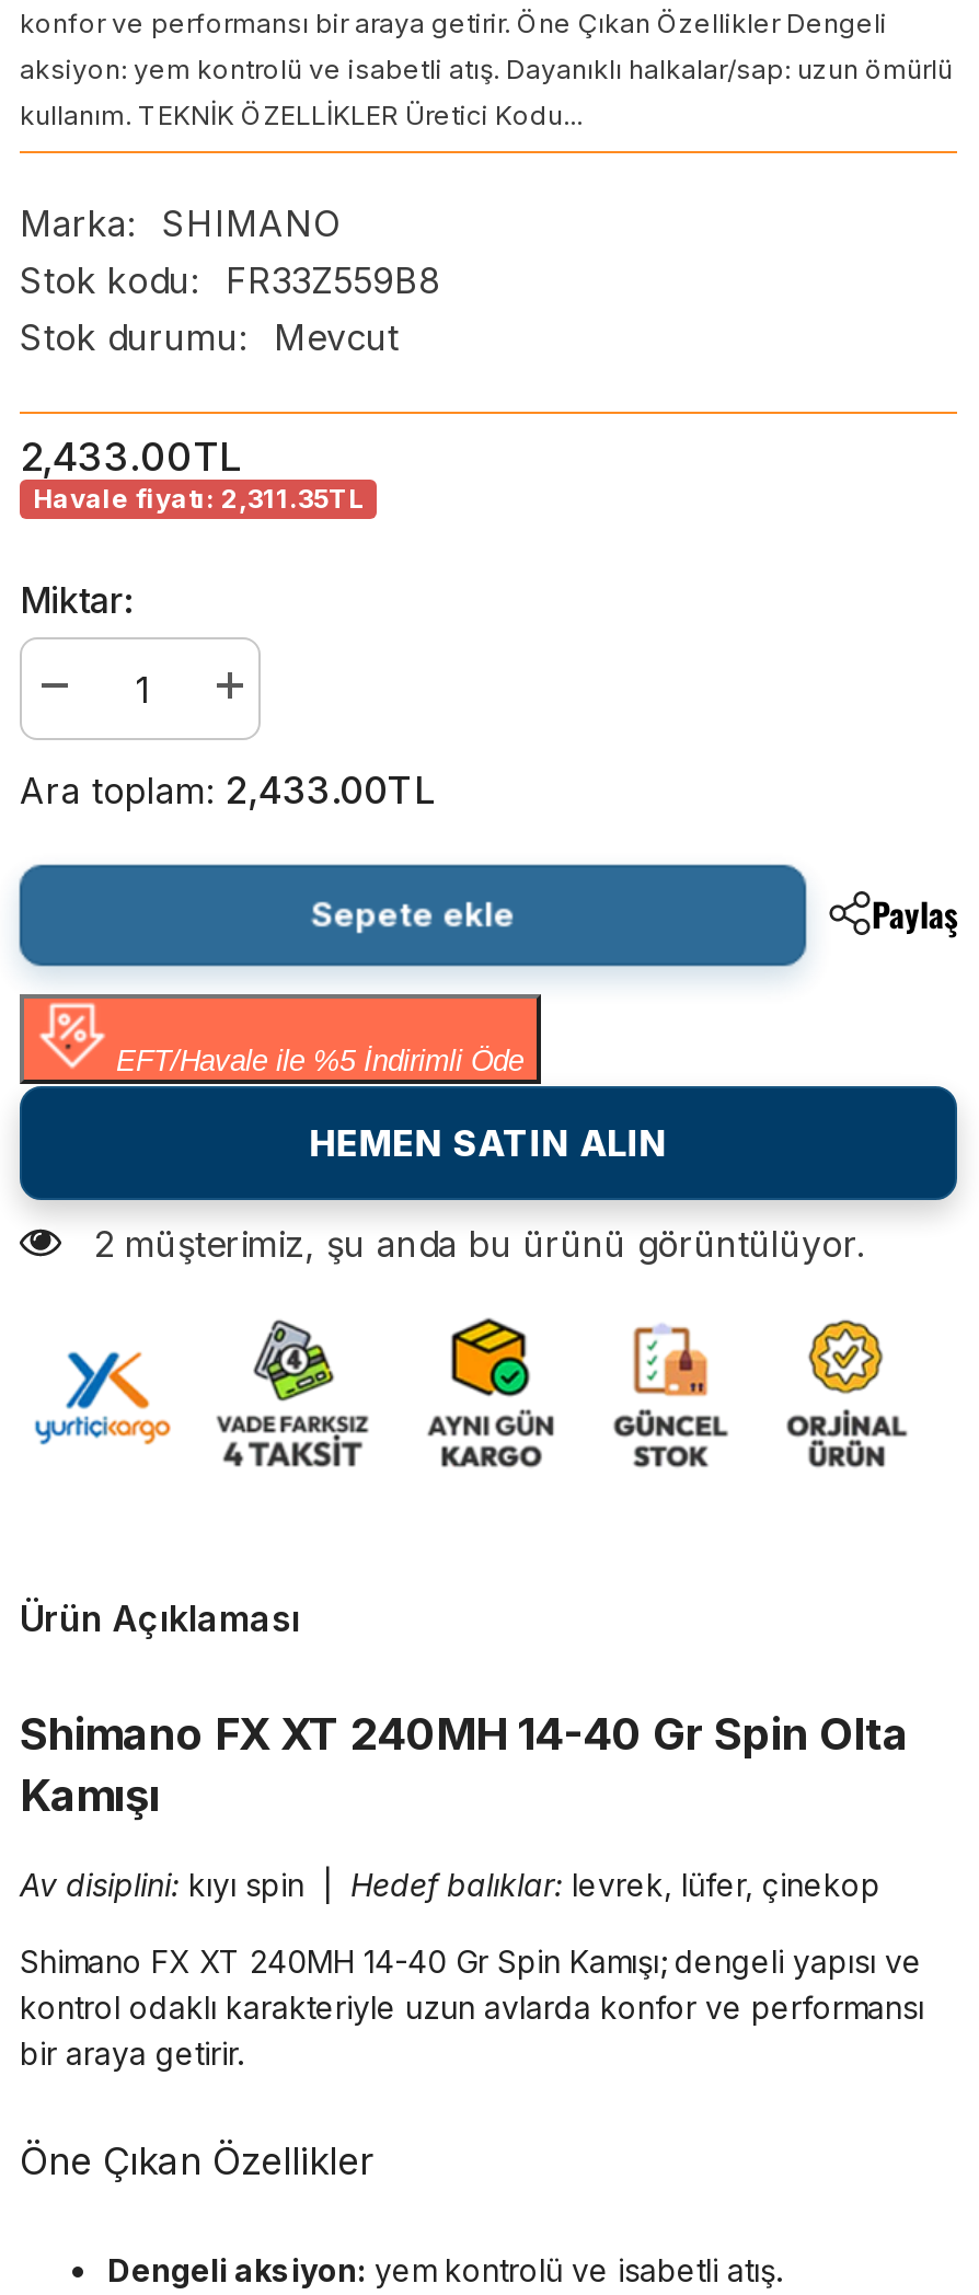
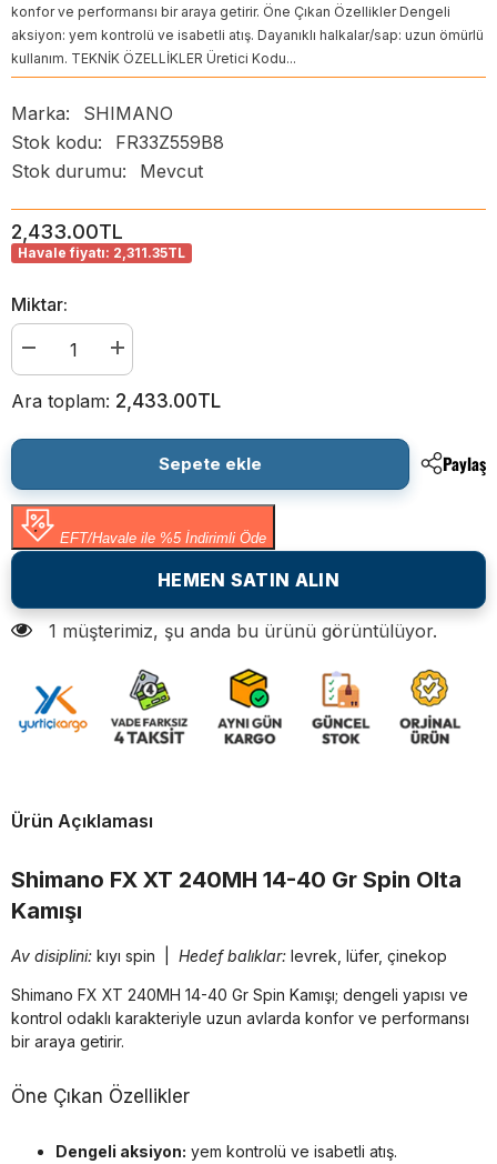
[94,1223,865,1267] 2 müşterimiz, şu anda bu ürünü görüntülüyor. -> [49,620,437,642] 1 müşterimiz, şu anda bu ürünü görüntülüyor.

